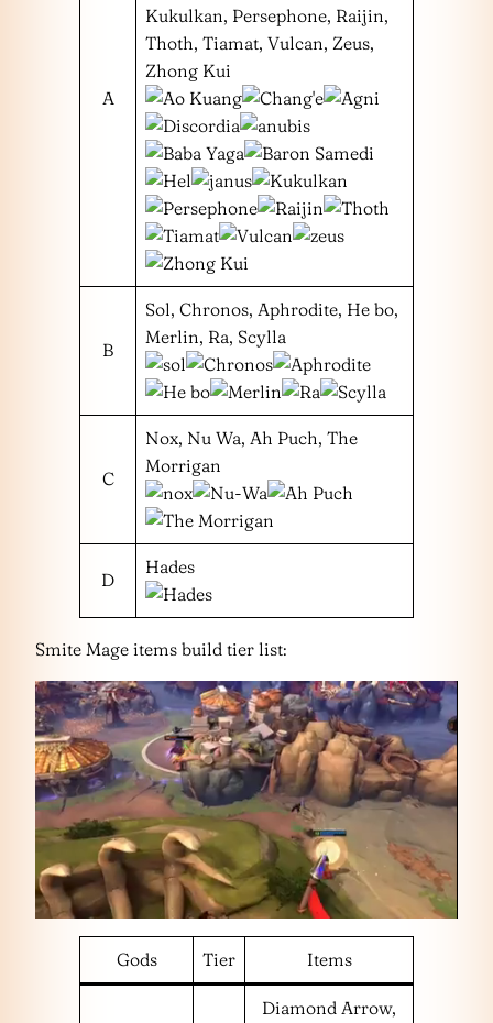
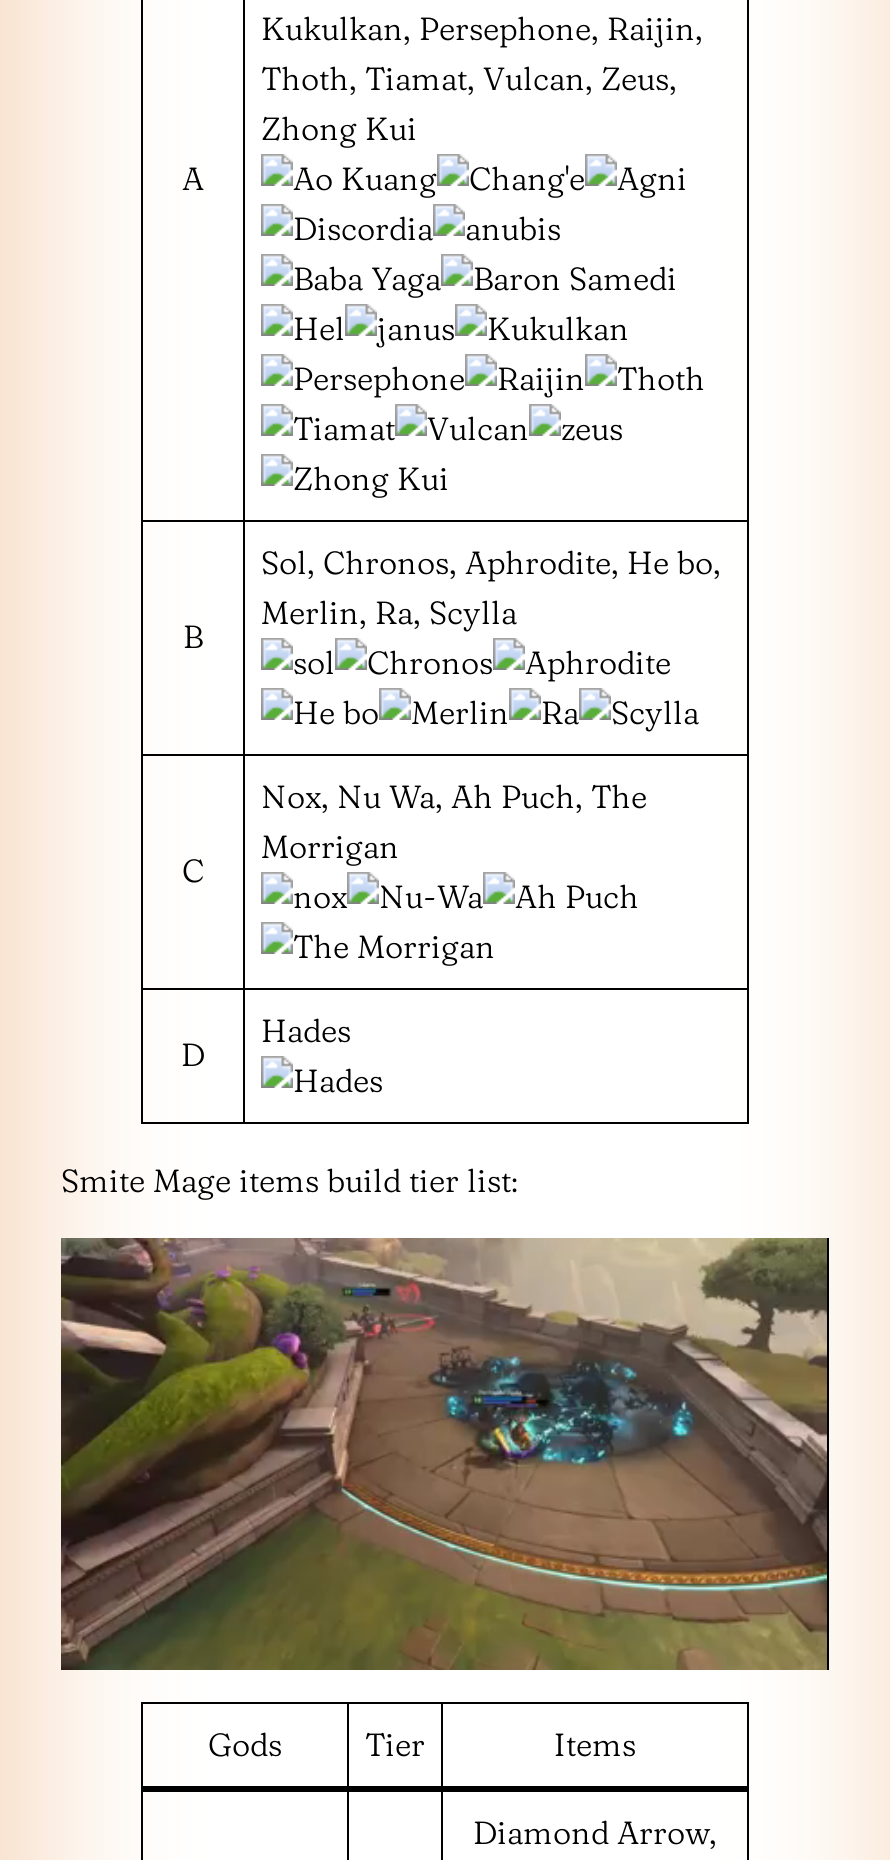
[34,680,458,920] [image] -> [59,1236,829,1672] [image]

